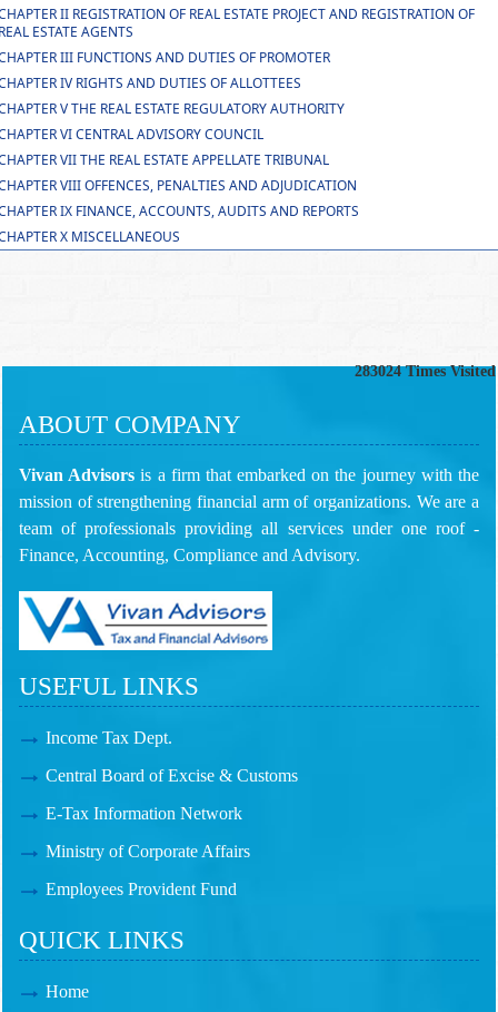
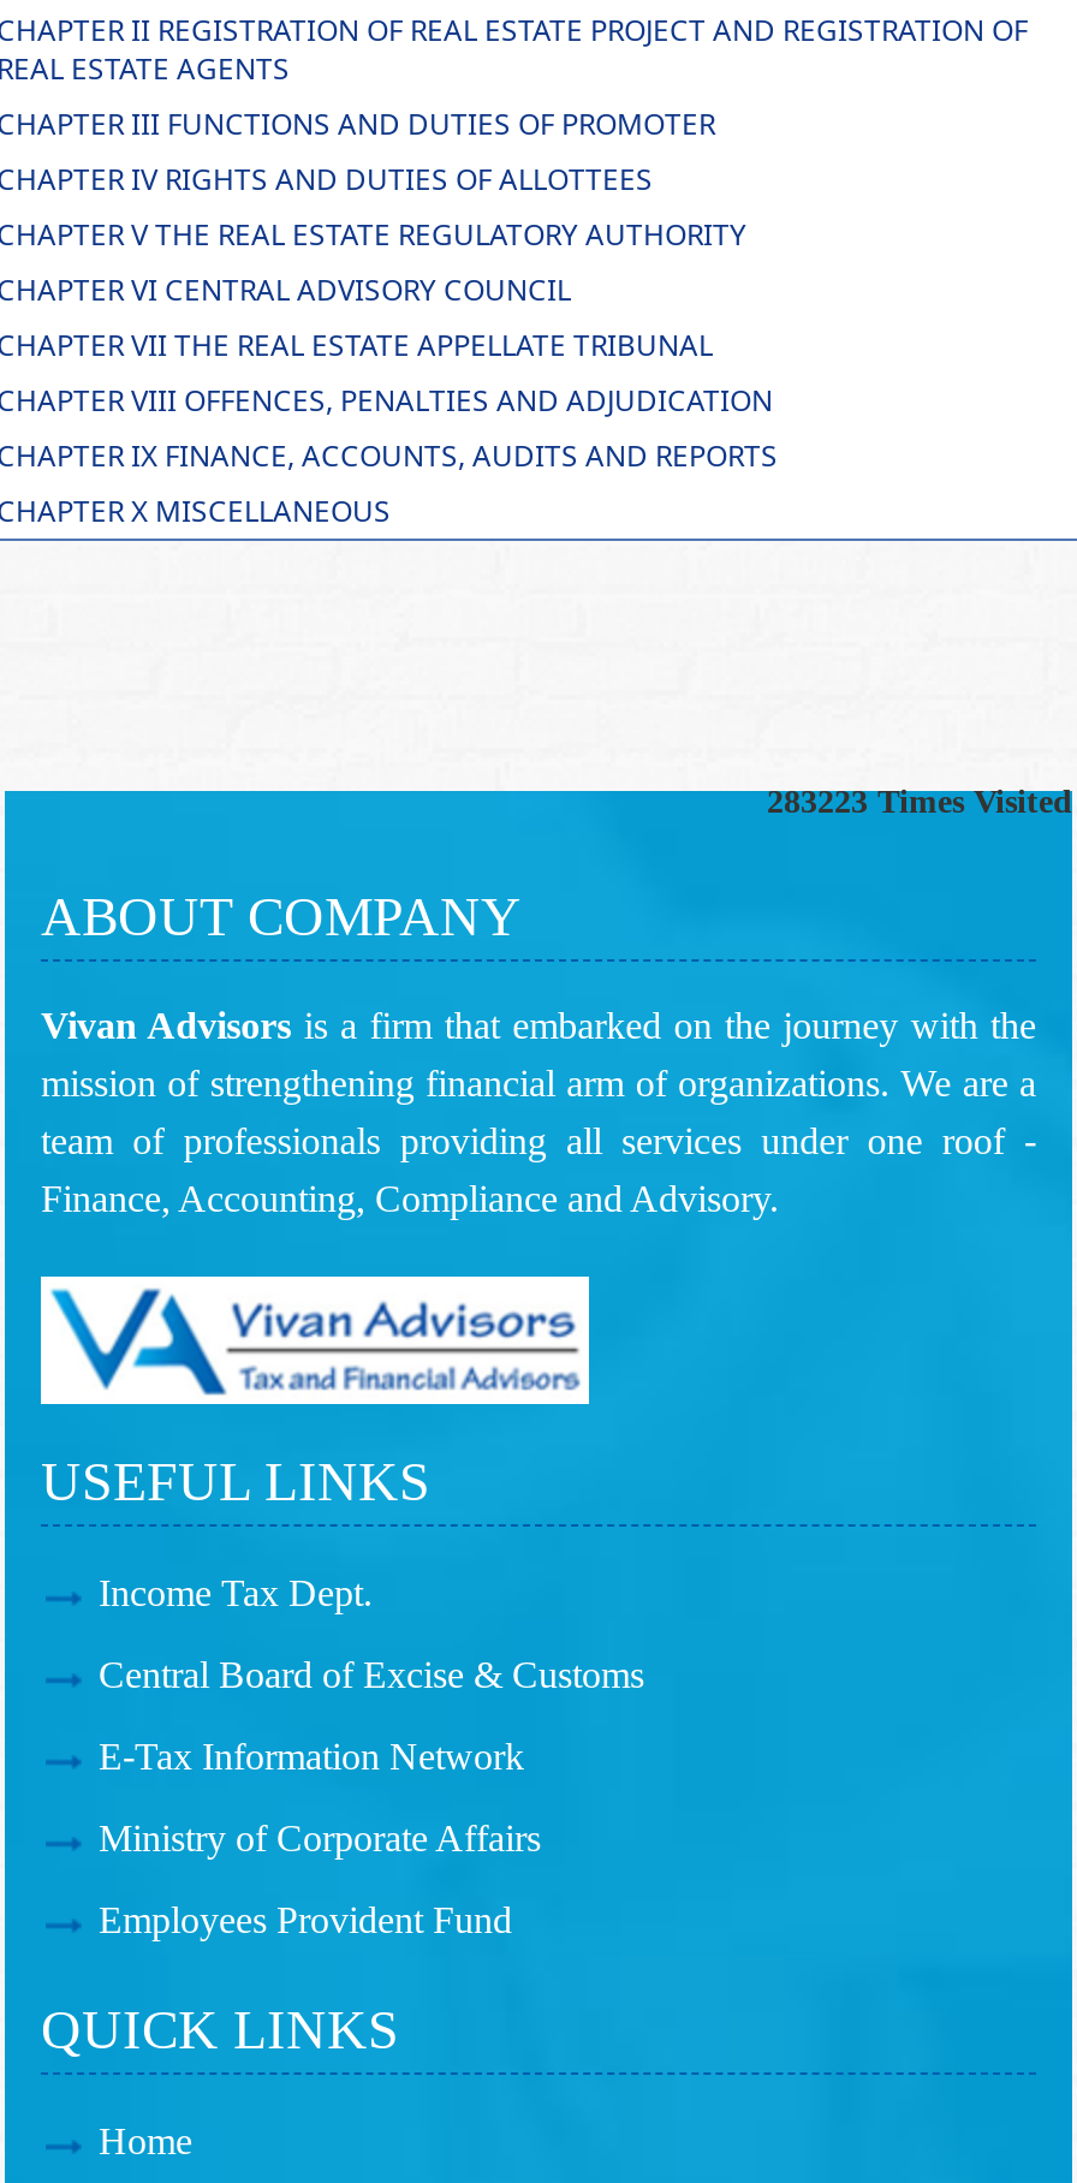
[355,363,496,380] 283024 Times Visited -> [767,784,1072,820] 283223 Times Visited

